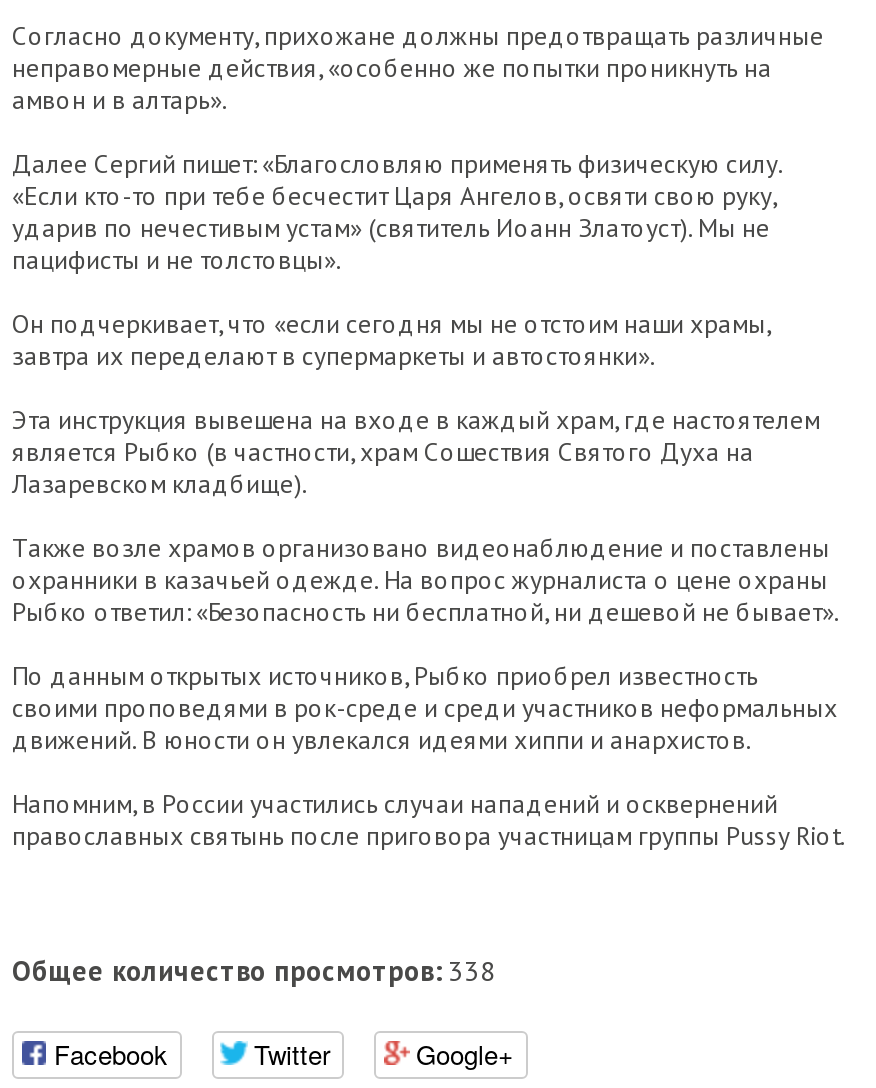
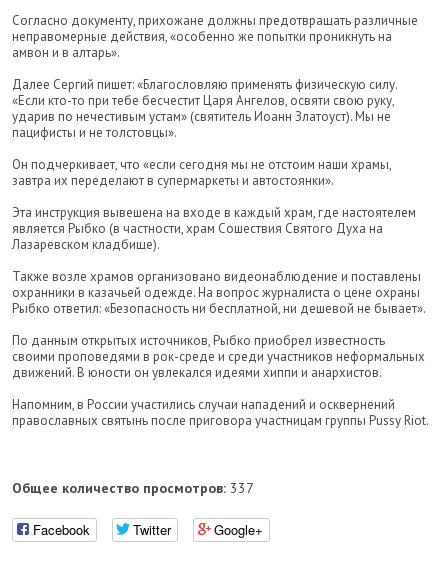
[12,953,496,989] Общее количество просмотров: 338 -> [12,479,254,497] Общее количество просмотров: 337

